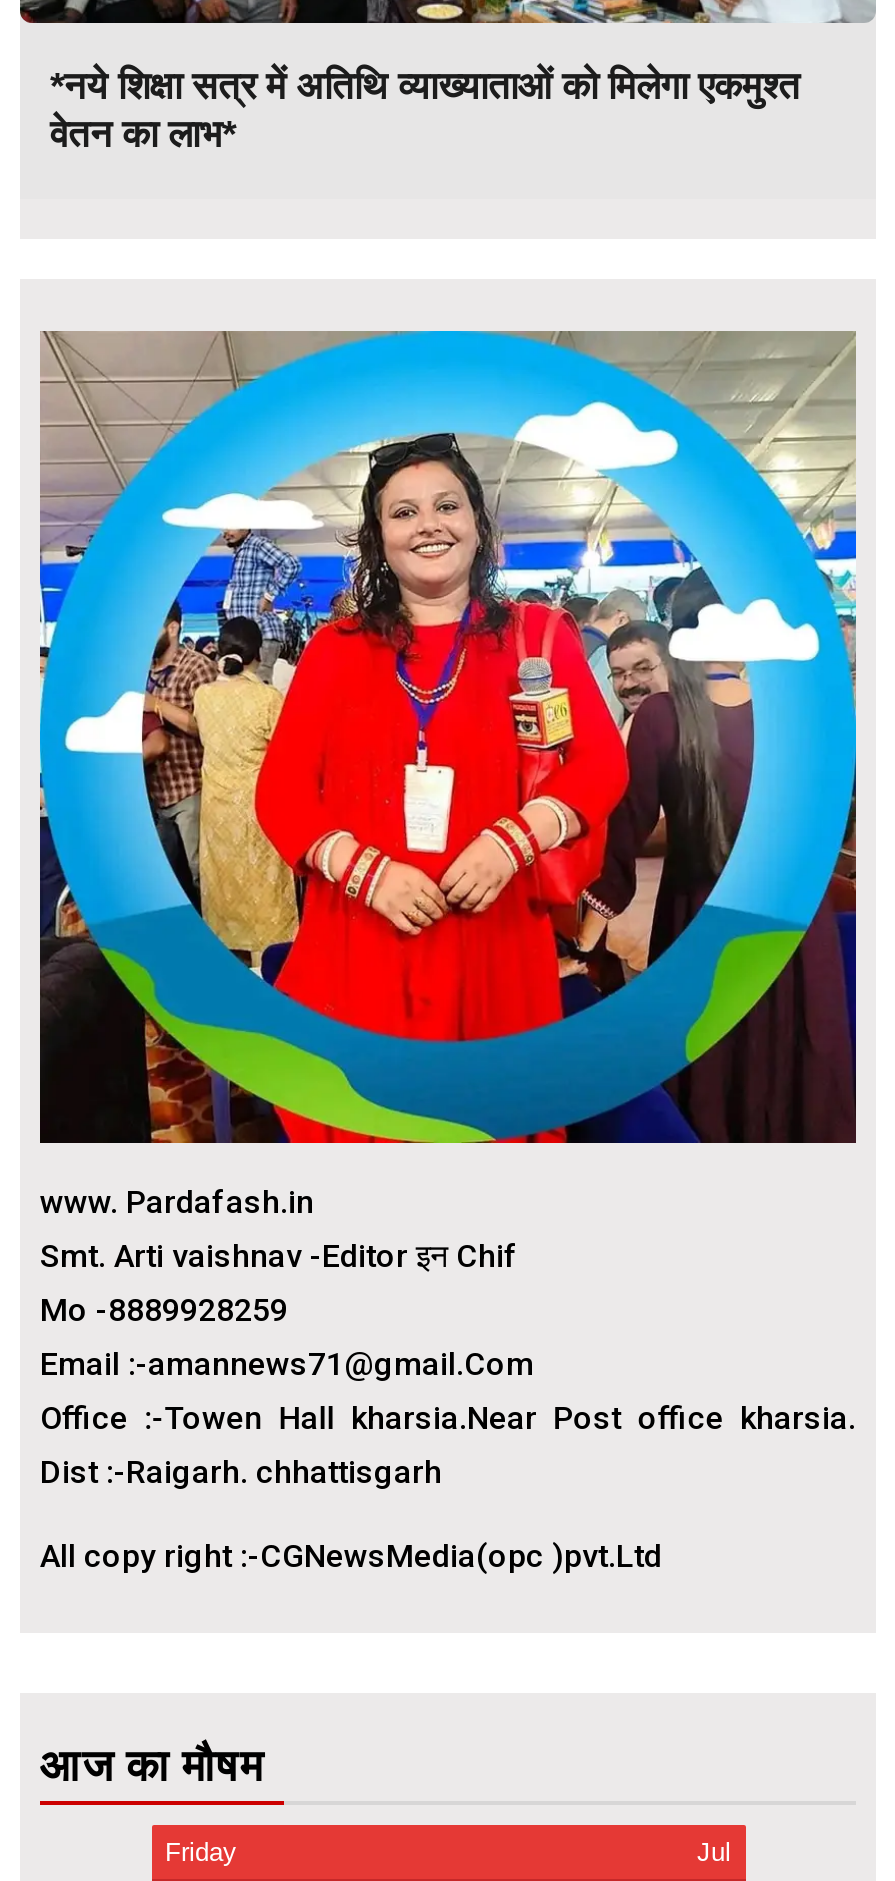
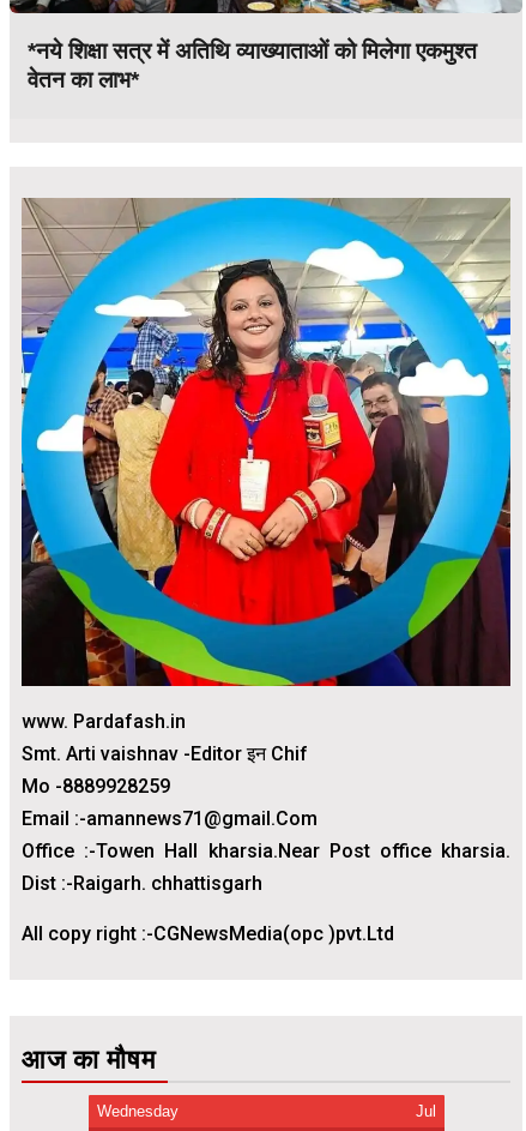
[165,1837,237,1867] Friday -> [96,1102,178,1120] Wednesday

